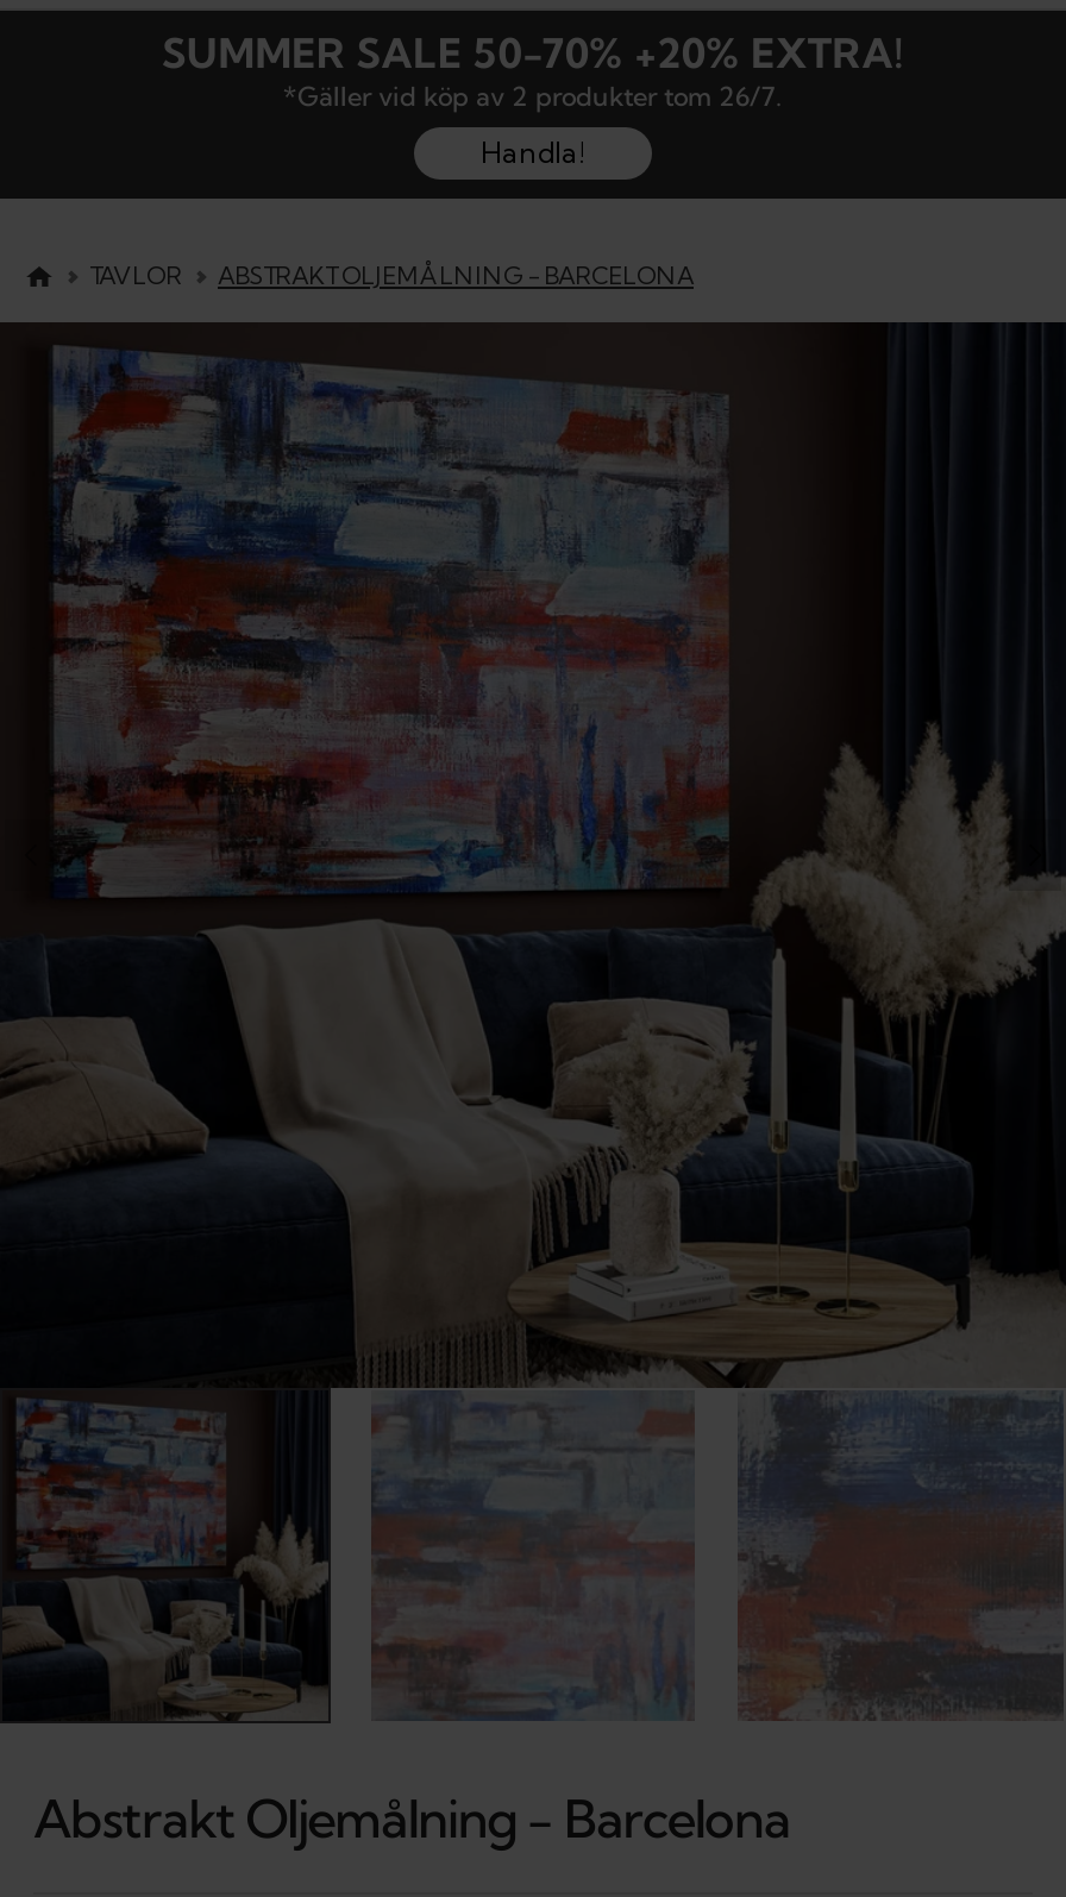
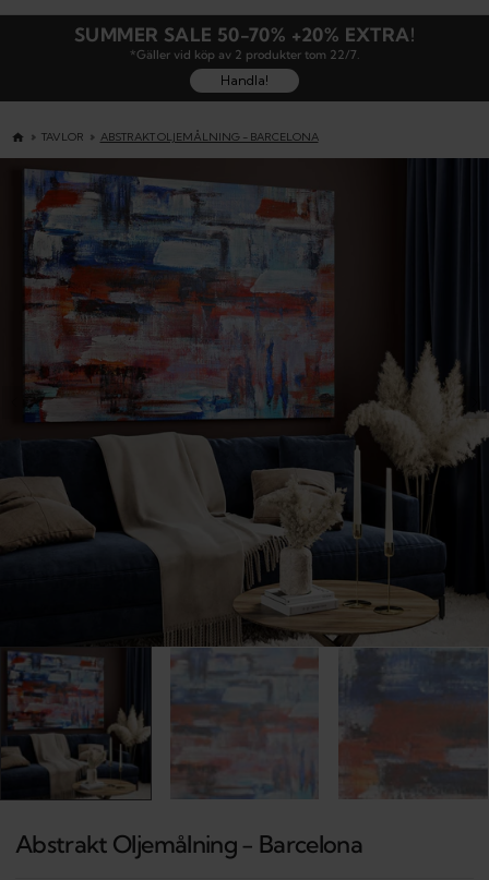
[283,80,783,113] *Gäller vid köp av 2 produkter tom 26/7. -> [129,47,360,62] *Gäller vid köp av 2 produkter tom 22/7.

